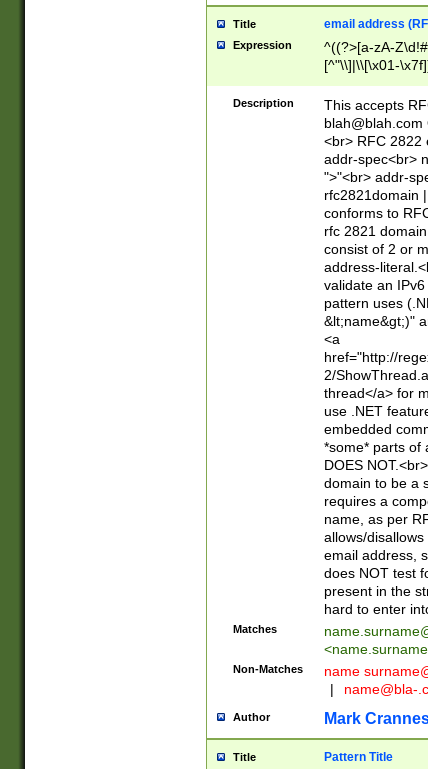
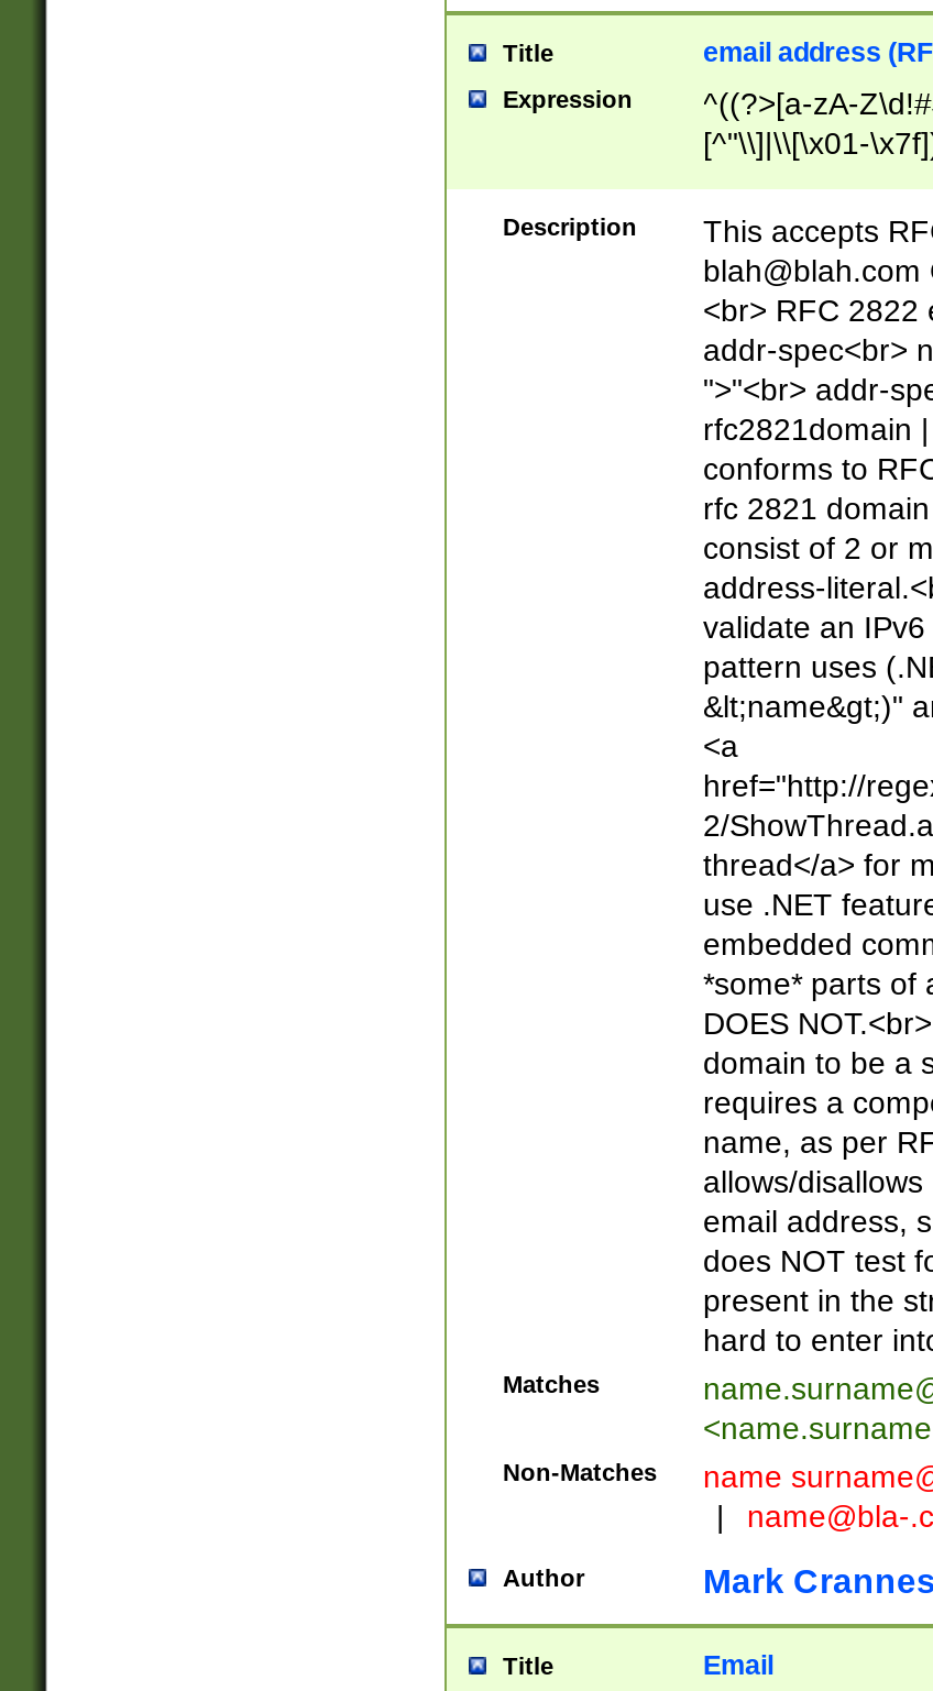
[323,750,392,764] Pattern Title -> [703,1651,773,1682] Email

